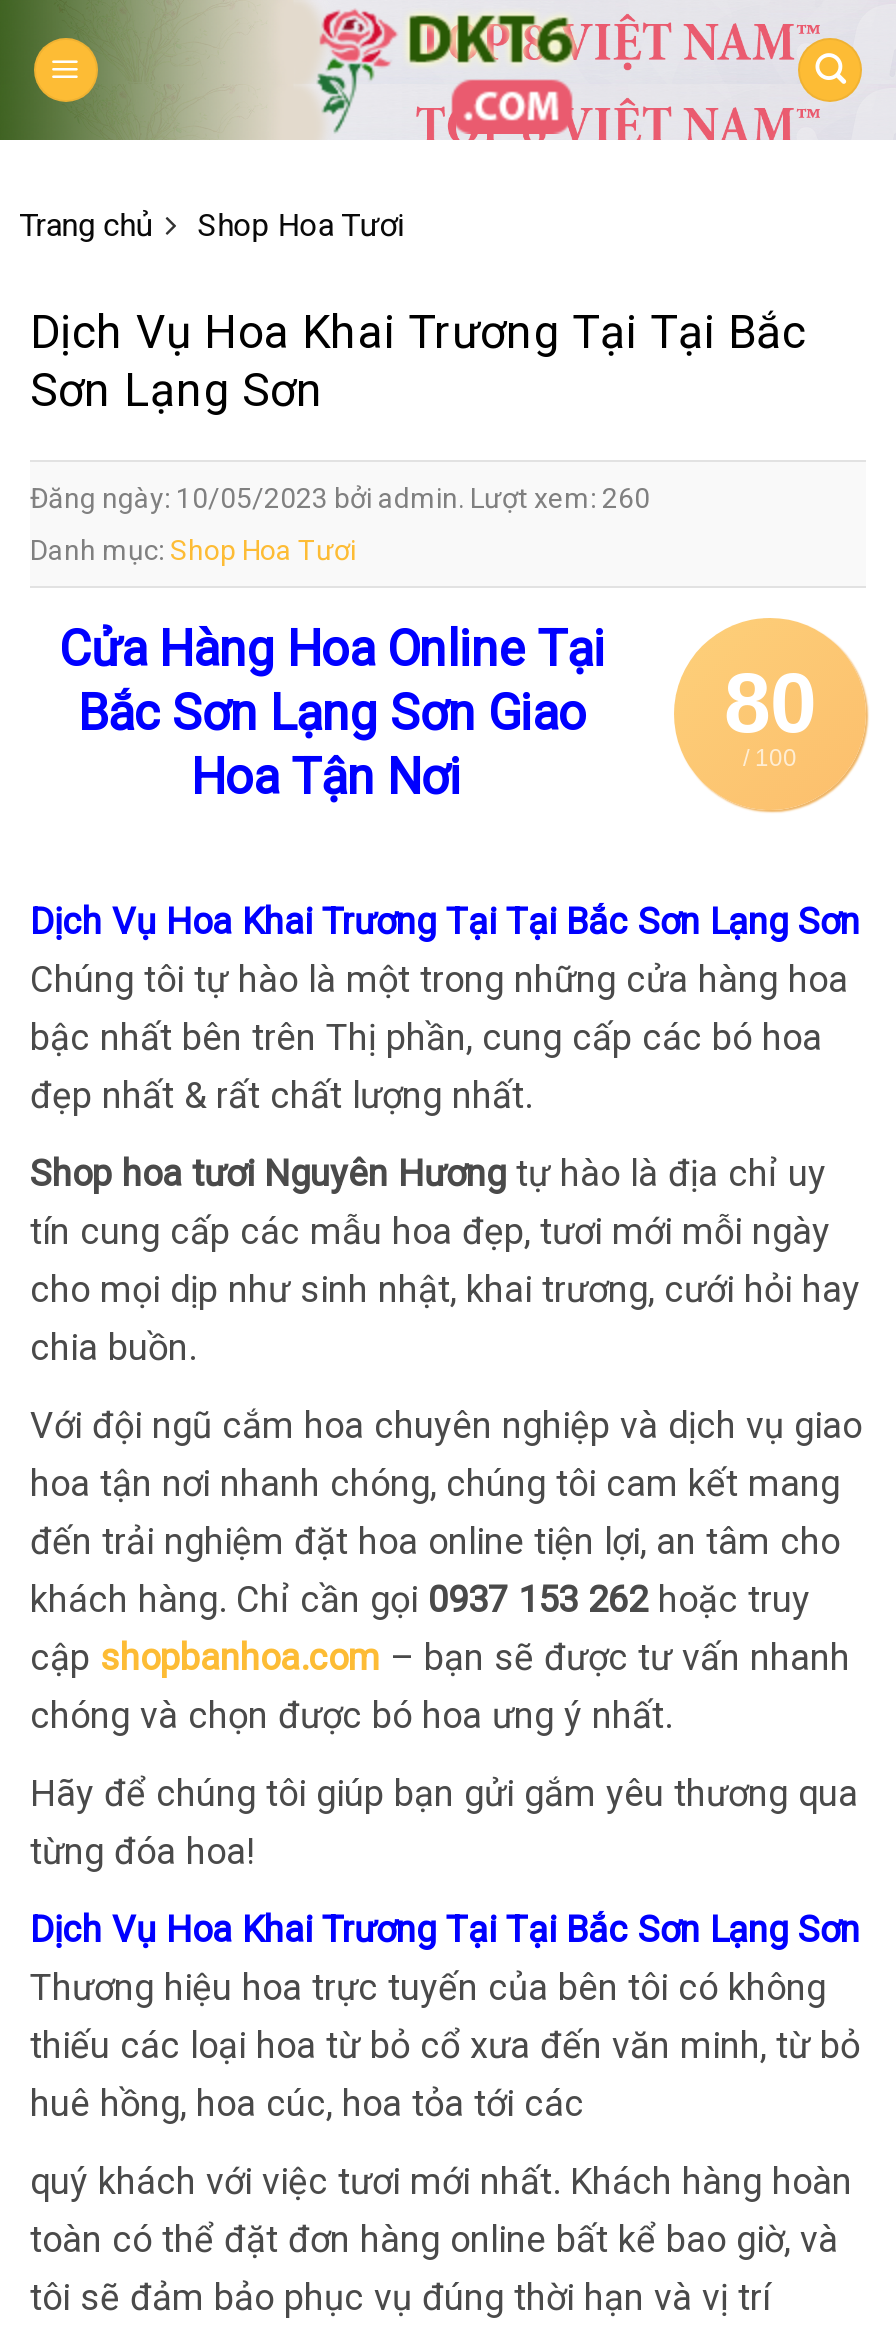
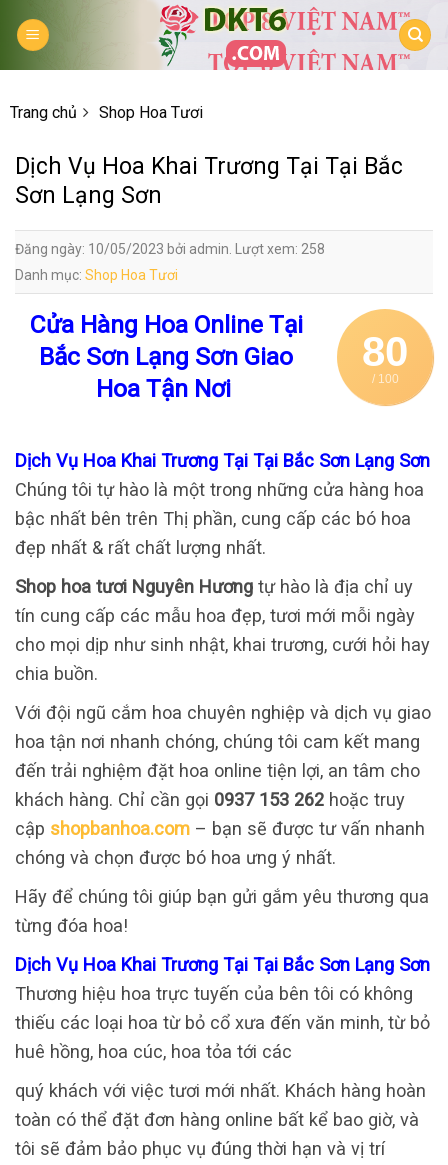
[30,481,650,513] Đăng ngày: 10/05/2023 bởi admin. Lượt xem: 260 -> [15,241,325,257] Đăng ngày: 10/05/2023 bởi admin. Lượt xem: 258

